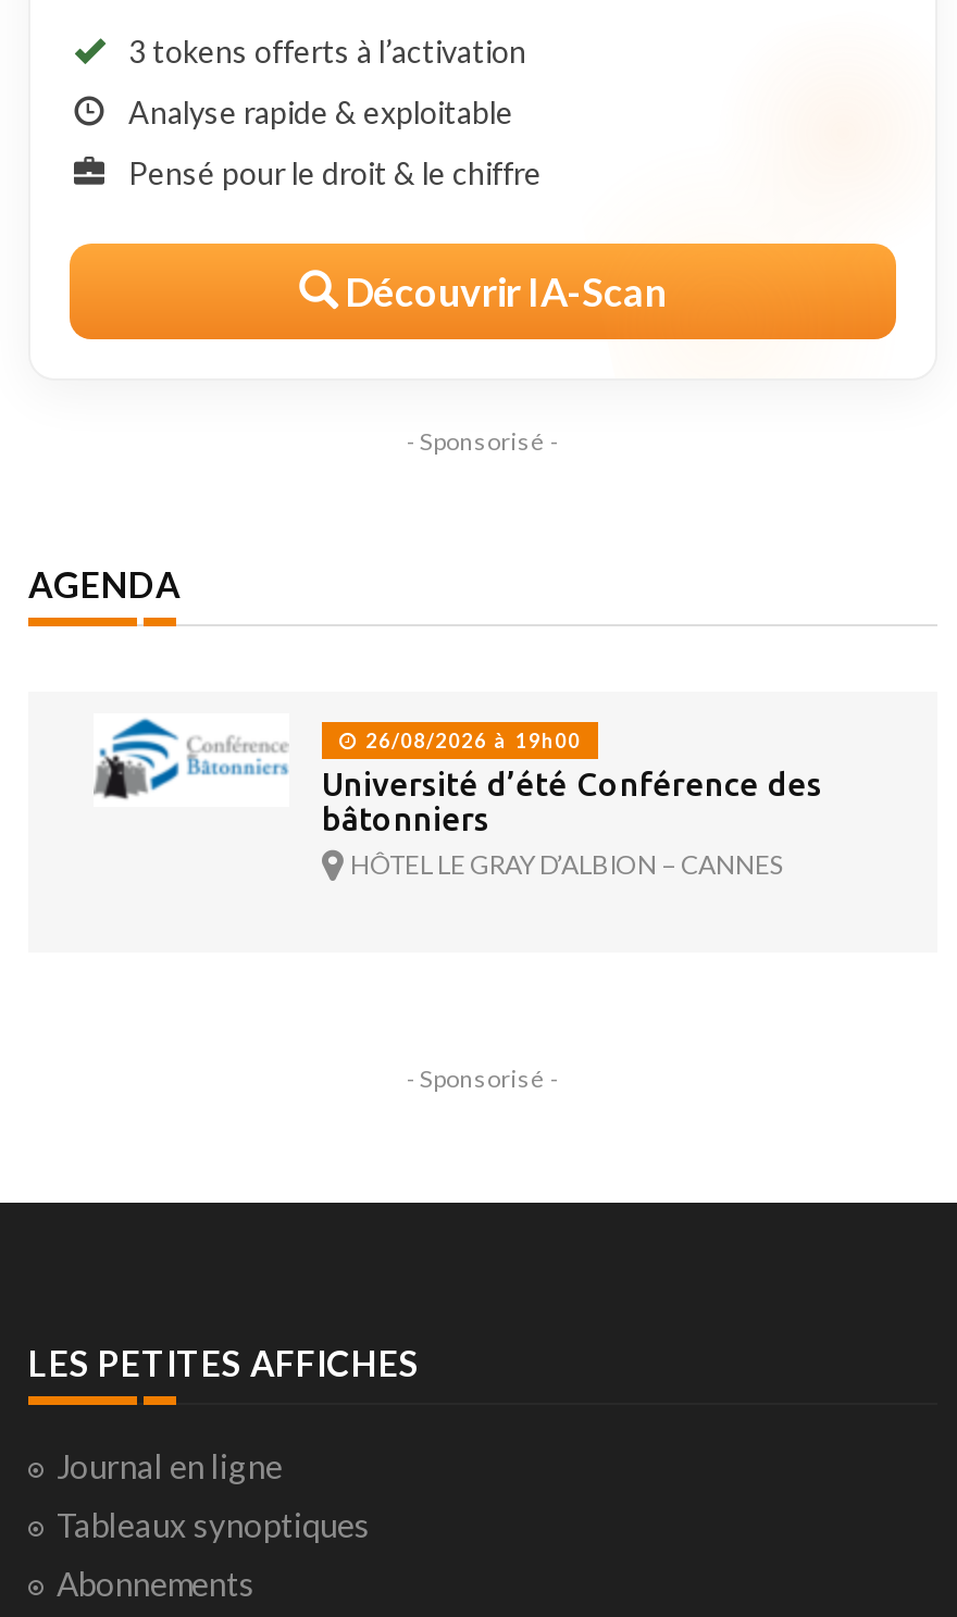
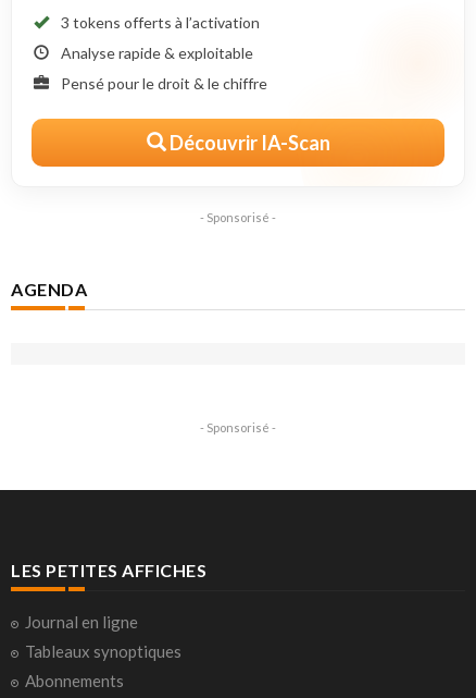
[94,718,822,881] [image] | 26/08/2026 à 19h00 | Université d’été Conférence des | bâtonniers | HÔTEL LE GRAY D’ALBION – CANNES -> none

